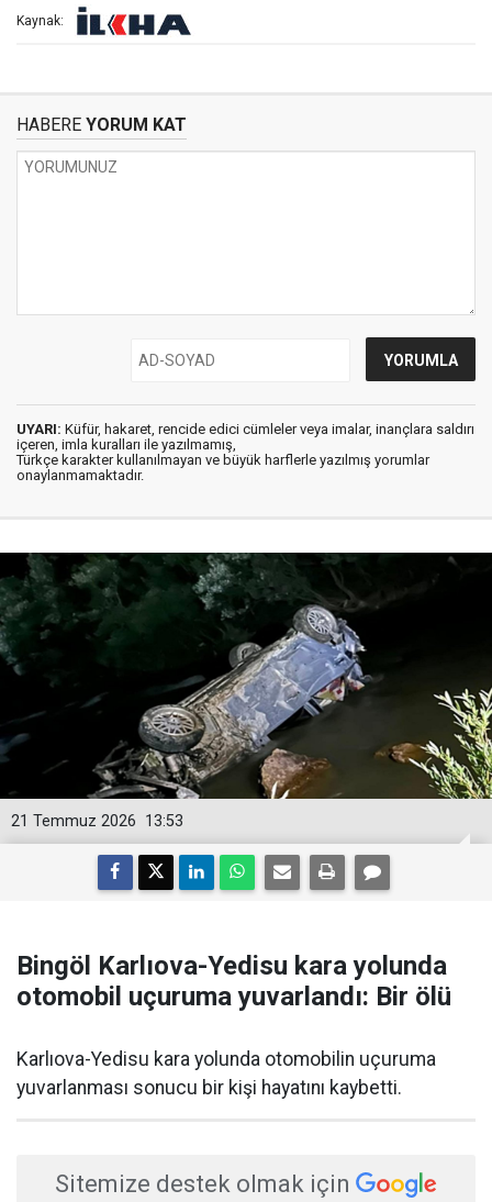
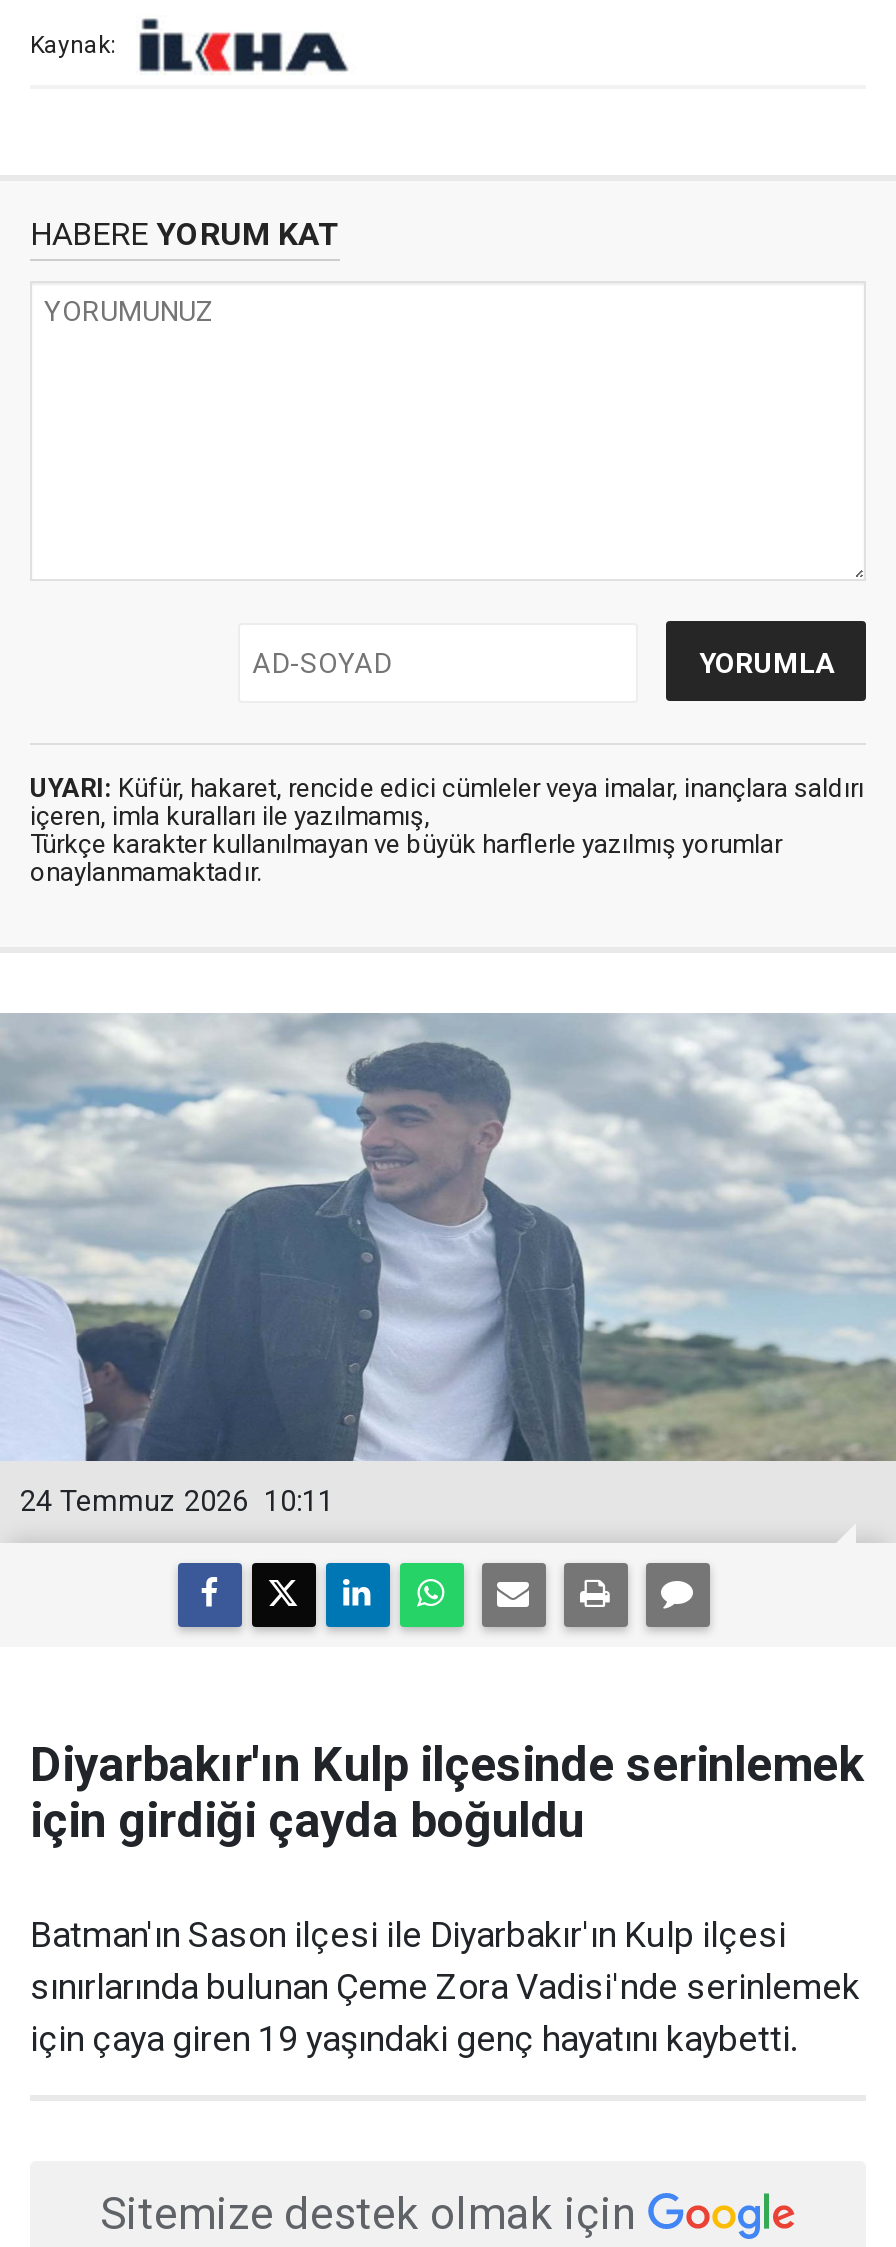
[3,552,489,831] [image] | 13:53 | 21 Temmuz 2026 -> [6,1013,890,1519] [image] | 10:11 | 24 Temmuz 2026
[16,950,451,1012] Bingöl Karlıova-Yedisu kara yolunda | otomobil uçuruma yuvarlandı: Bir ölü -> [30,1737,864,1849] Diyarbakır'ın Kulp ilçesinde serinlemek | için girdiği çayda boğuldu
[16,1048,436,1099] Karlıova-Yedisu kara yolunda otomobilin uçuruma | yuvarlanması sonucu bir kişi hayatını kaybetti. -> [30,1915,860,2059] Batman'ın Sason ilçesi ile Diyarbakır'ın Kulp ilçesi | sınırlarında bulunan Çeme Zora Vadisi'nde serinlemek | için çaya giren 19 yaşındaki genç hayatını kaybetti.

